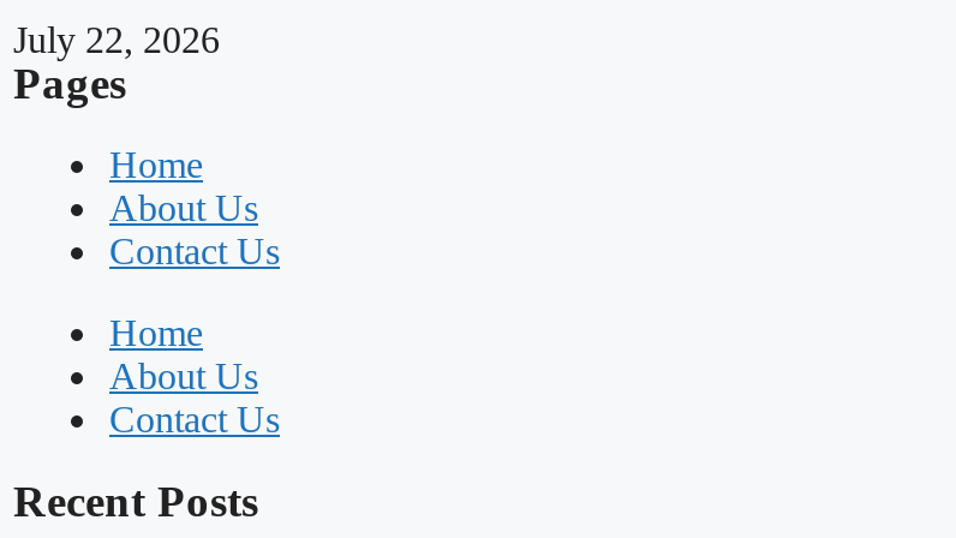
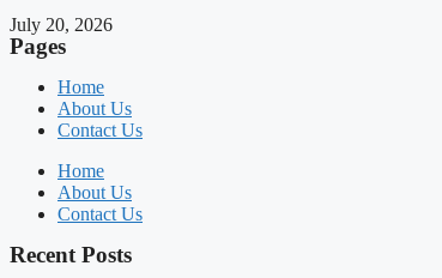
[13,20,220,61] July 22, 2026 -> [10,15,113,35] July 20, 2026

